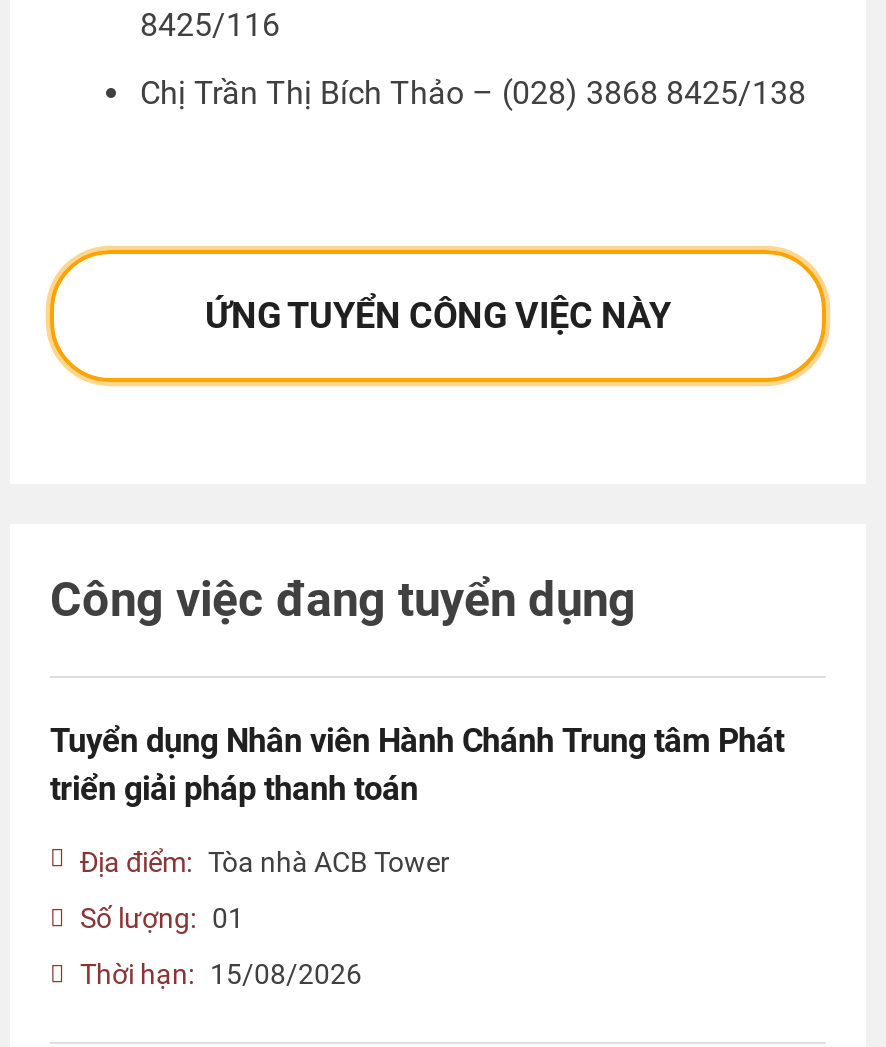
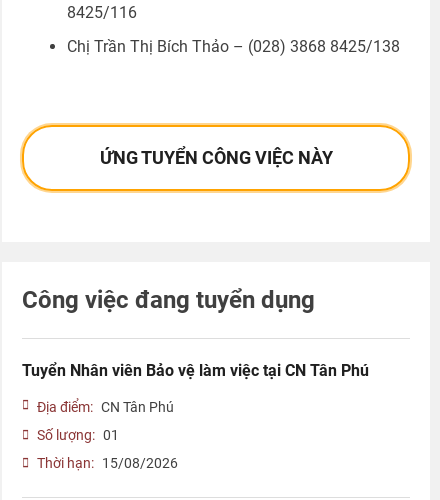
[50,722,784,808] Tuyển dụng Nhân viên Hành Chánh Trung tâm Phát | triển giải pháp thanh toán -> [22,361,369,380] Tuyển Nhân viên Bảo vệ làm việc tại CN Tân Phú
[80,846,450,878] Địa điểm: Tòa nhà ACB Tower -> [37,399,174,415] Địa điểm: CN Tân Phú

